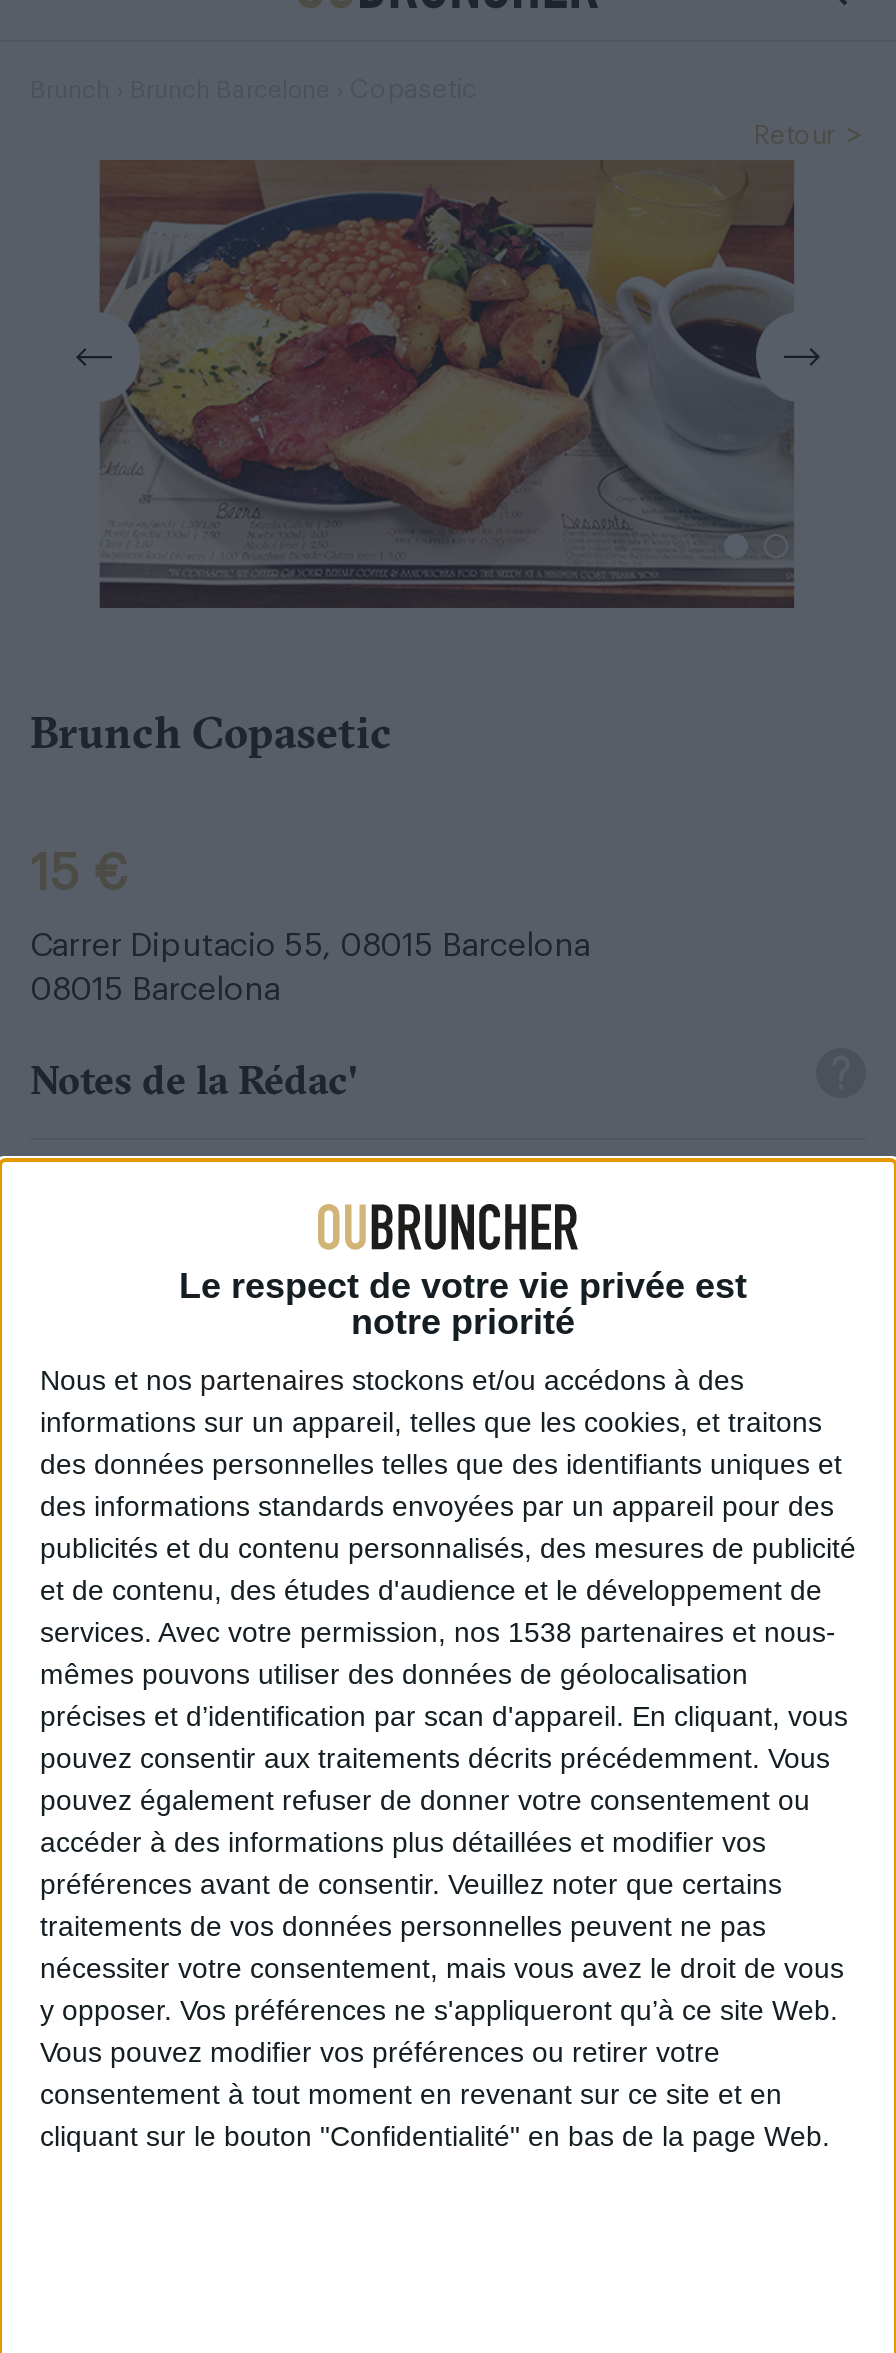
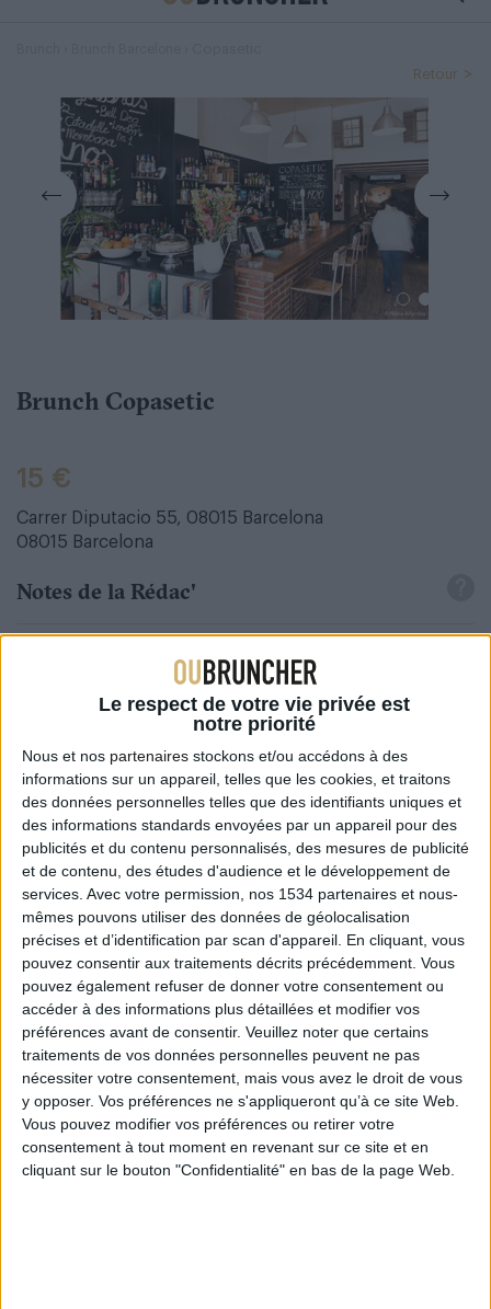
[100,160,794,608] [image] -> [56,89,434,332] [image]
[40,1616,836,1648] services. Avec votre permission, nos 1538 partenaires et nous- -> [22,885,458,903] services. Avec votre permission, nos 1534 partenaires et nous-

